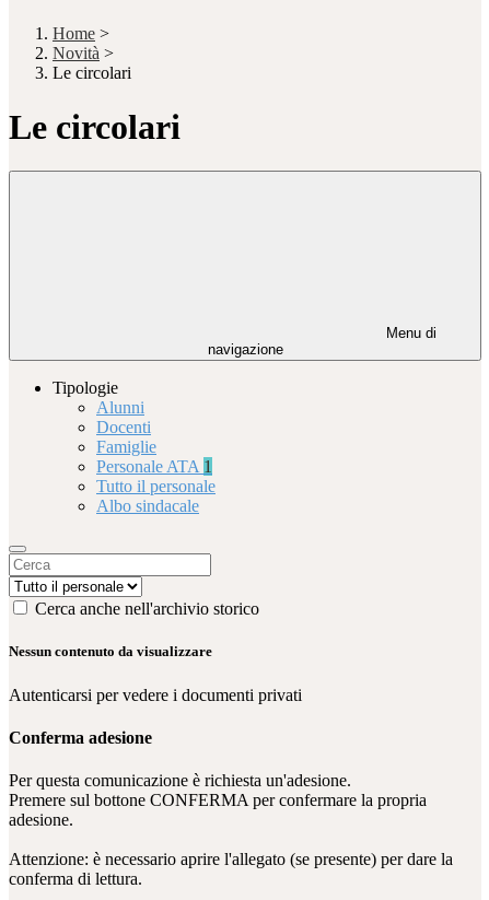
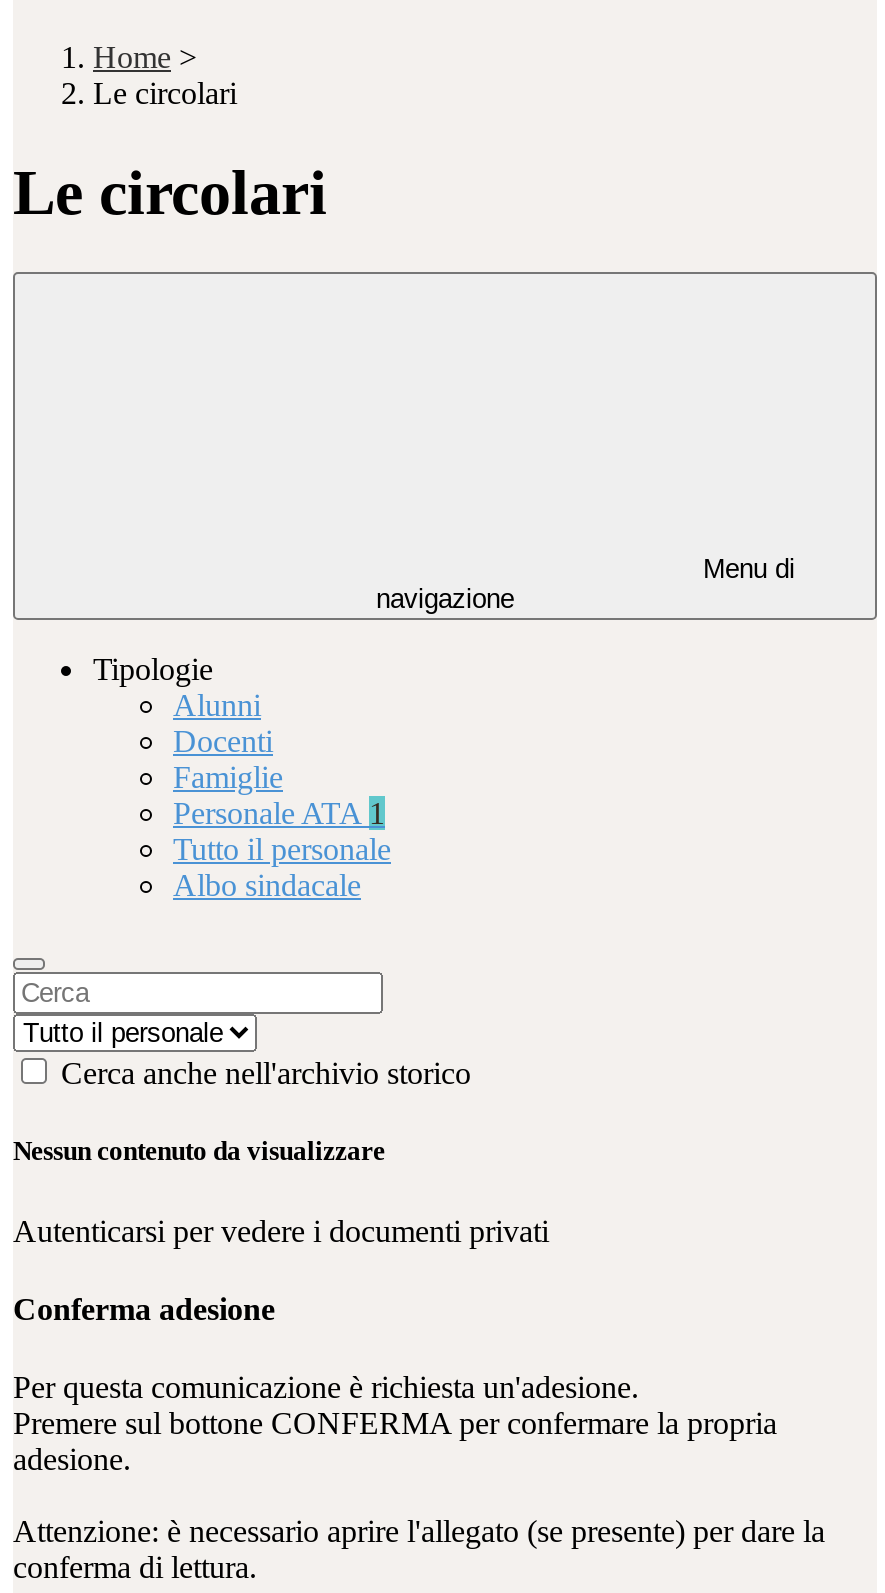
[53,44,114,63] Novità > -> none

